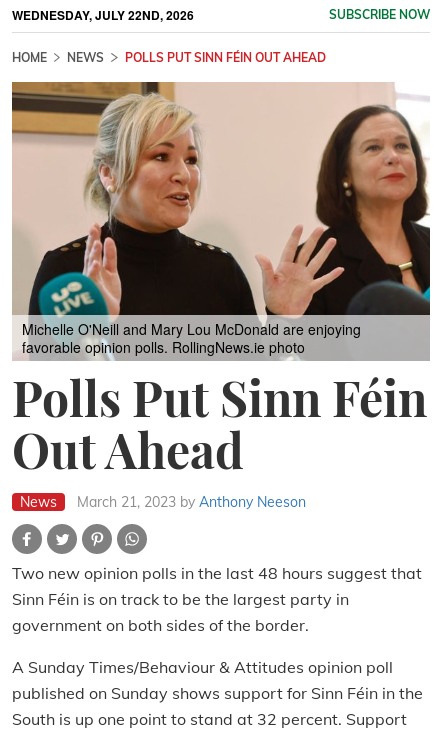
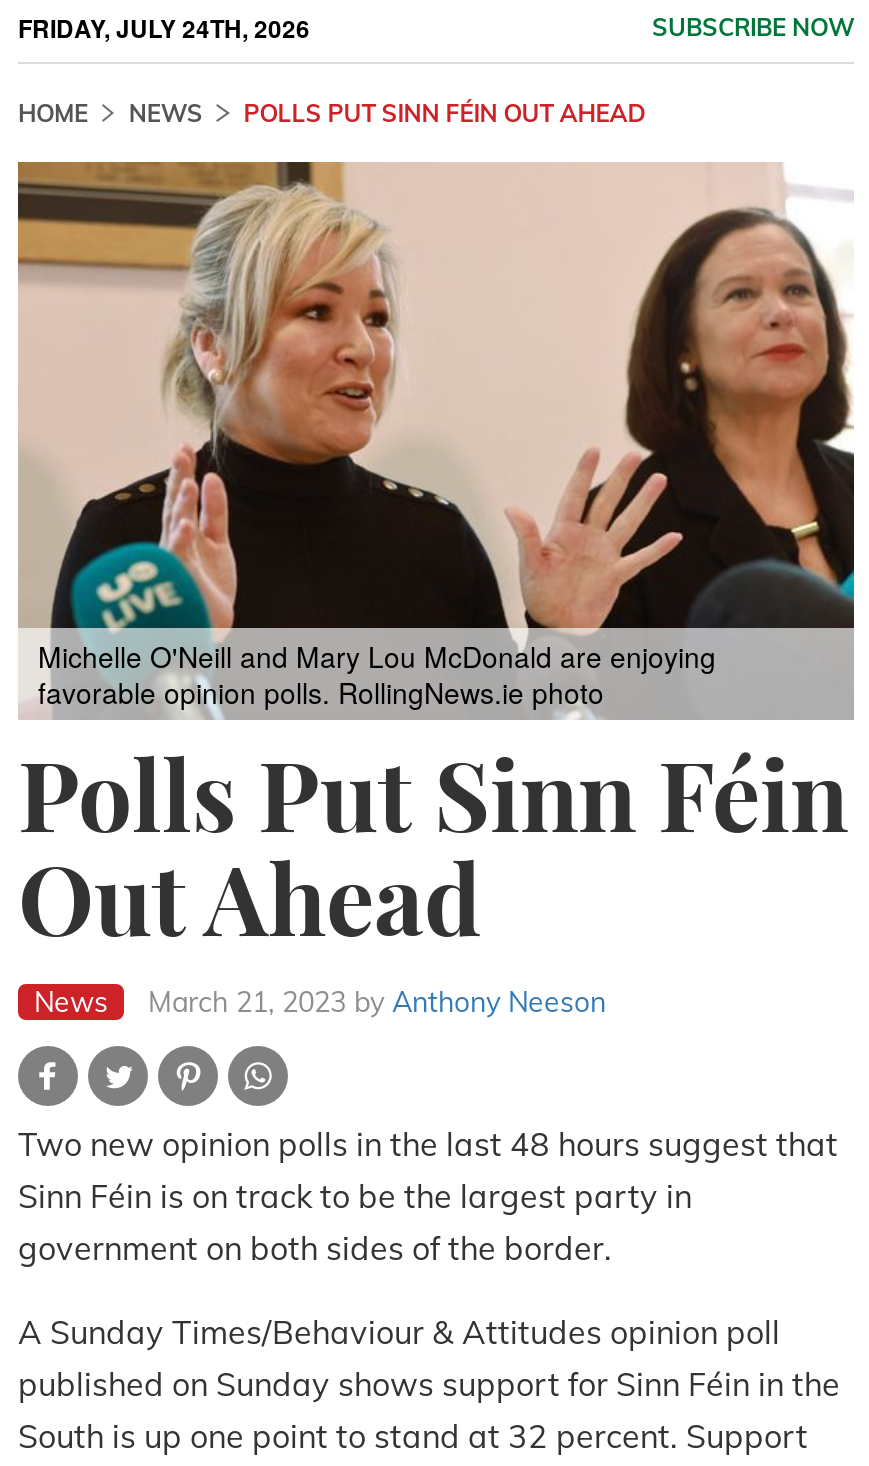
[12,6,194,24] WEDNESDAY, JULY 22ND, 2026 -> [18,10,310,46] FRIDAY, JULY 24TH, 2026

